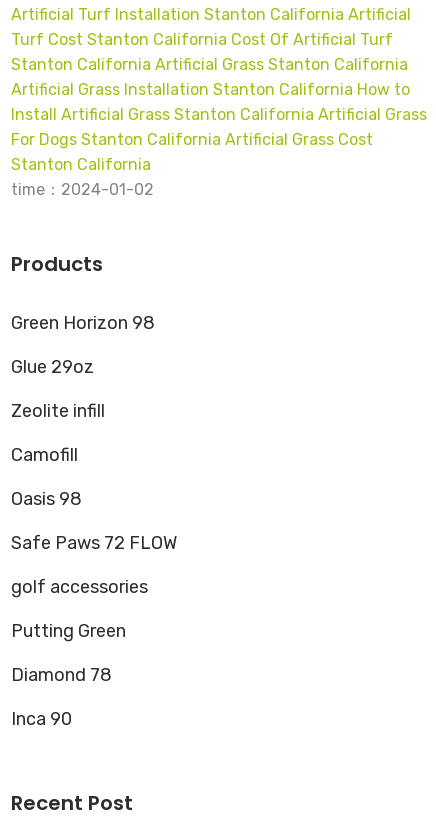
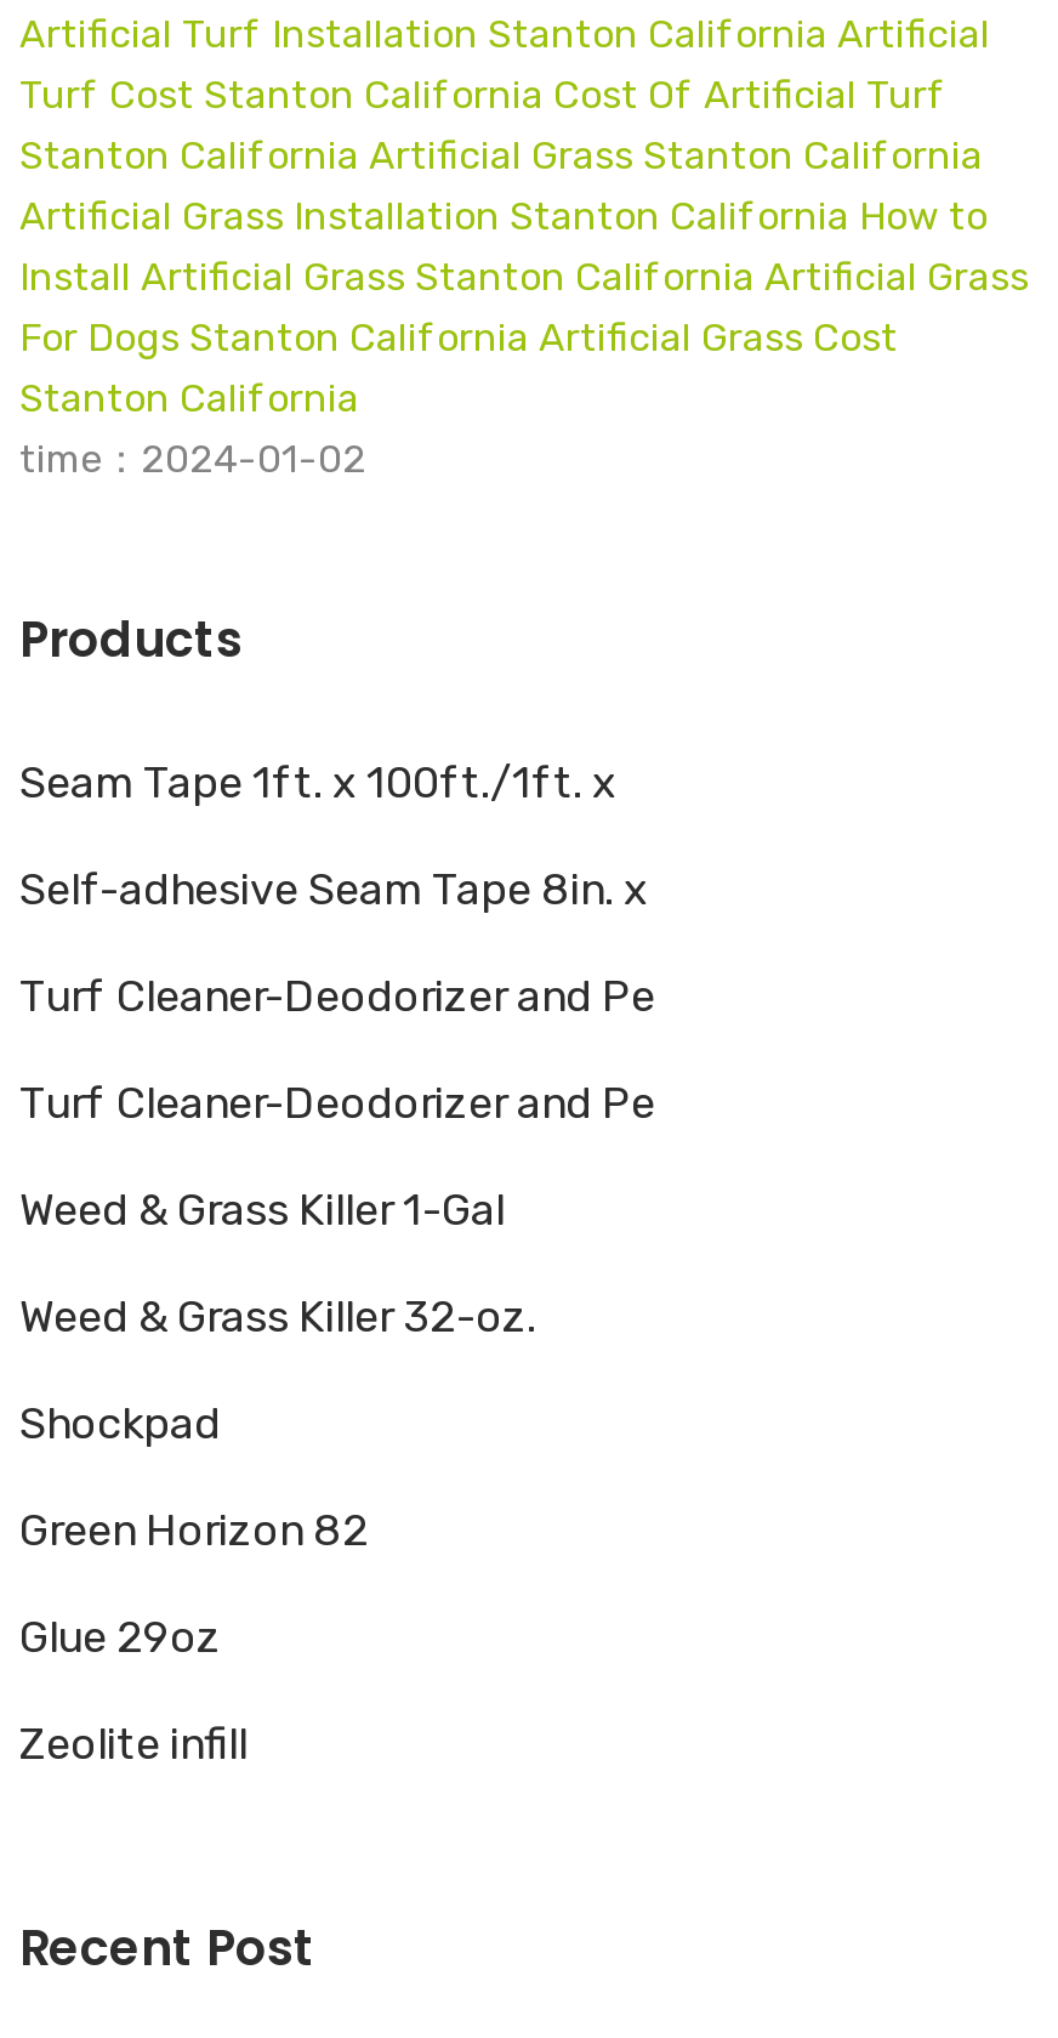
[11,312,155,334] Green Horizon 98 -> [19,755,655,1557] Seam Tape 1ft. x 100ft./1ft. x | Self-adhesive Seam Tape 8in. x | Turf Cleaner-Deodorizer and Pe | Turf Cleaner-Deodorizer and Pe | Weed & Grass Killer 1-Gal | Weed & Grass Killer 32-oz. | Shockpad | Green Horizon 82
moved [11,356,105,422] -> [19,1610,248,1770]: Glue 29oz | Zeolite infill
[11,444,177,730] Camofill | Oasis 98 | Safe Paws 72 FLOW | golf accessories | Putting Green | Diamond 78 | Inca 90 -> none

